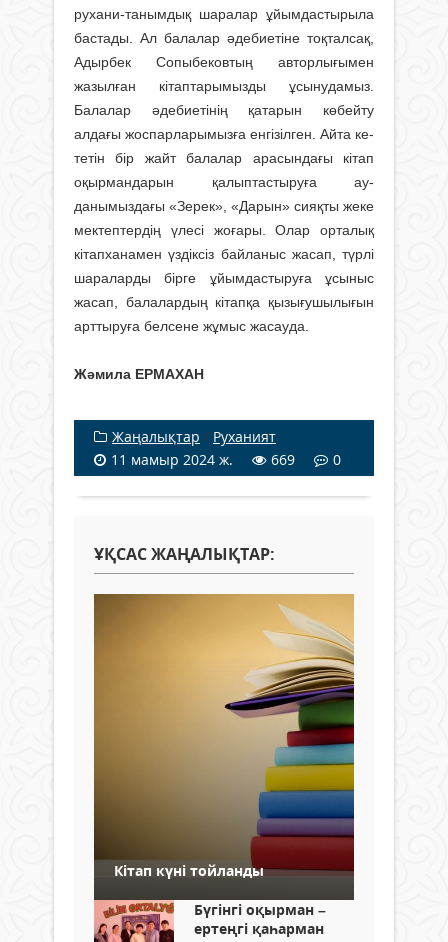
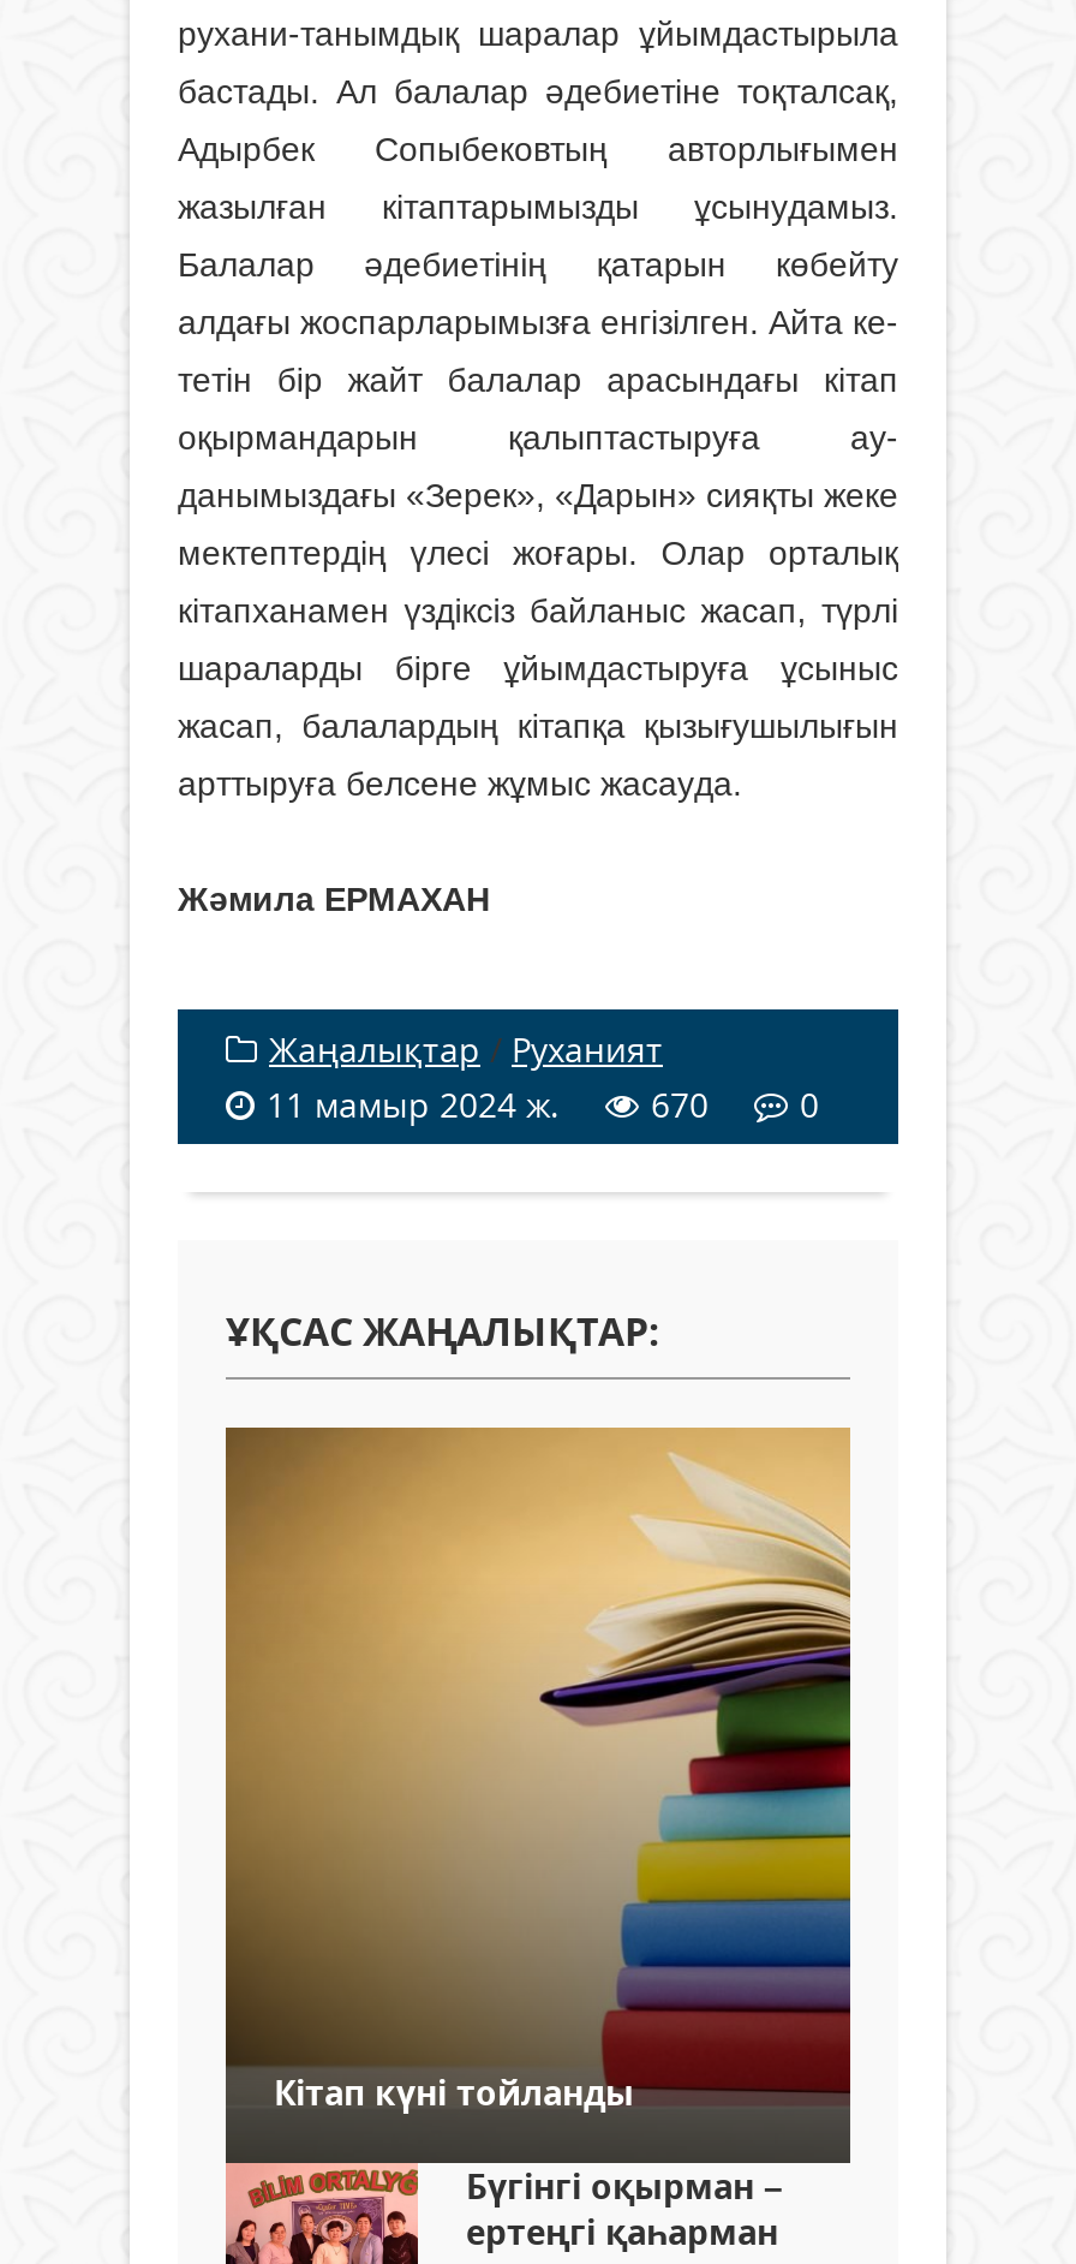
[111,450,341,469] 11 мамыр 2024 ж. 669 0 -> [267,1082,819,1128] 11 мамыр 2024 ж. 670 0

